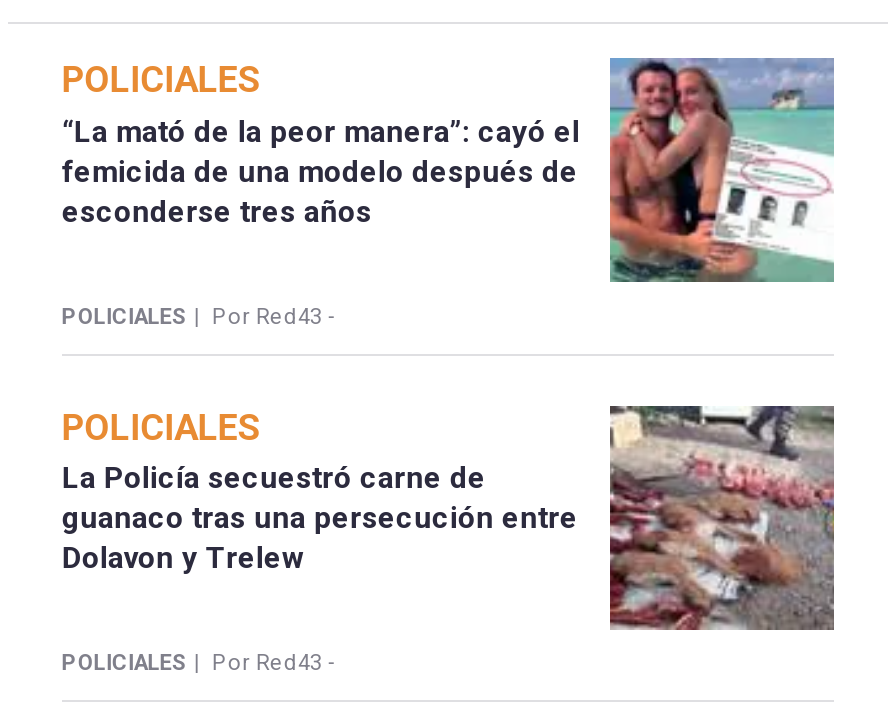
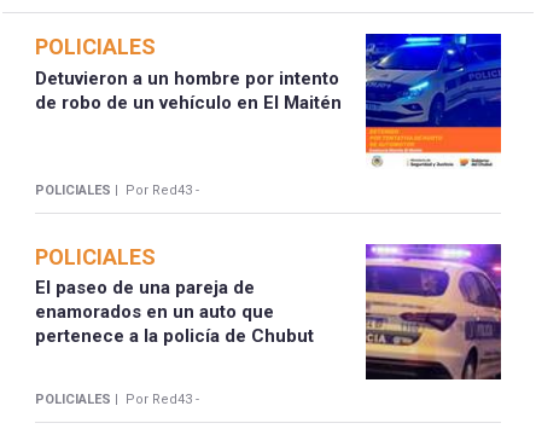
[62,56,836,284] [image] | “La mató de la peor manera”: cayó el | femicida de una modelo después de | esconderse tres años -> [35,33,502,169] [image] | Detuvieron a un hombre por intento | de robo de un vehículo en El Maitén
[608,404,836,632] [image] -> [365,243,501,381] [image]
[62,461,578,577] La Policía secuestró carne de | guanaco tras una persecución entre | Dolavon y Trelew -> [35,277,314,347] El paseo de una pareja de | enamorados en un auto que | pertenece a la policía de Chubut

